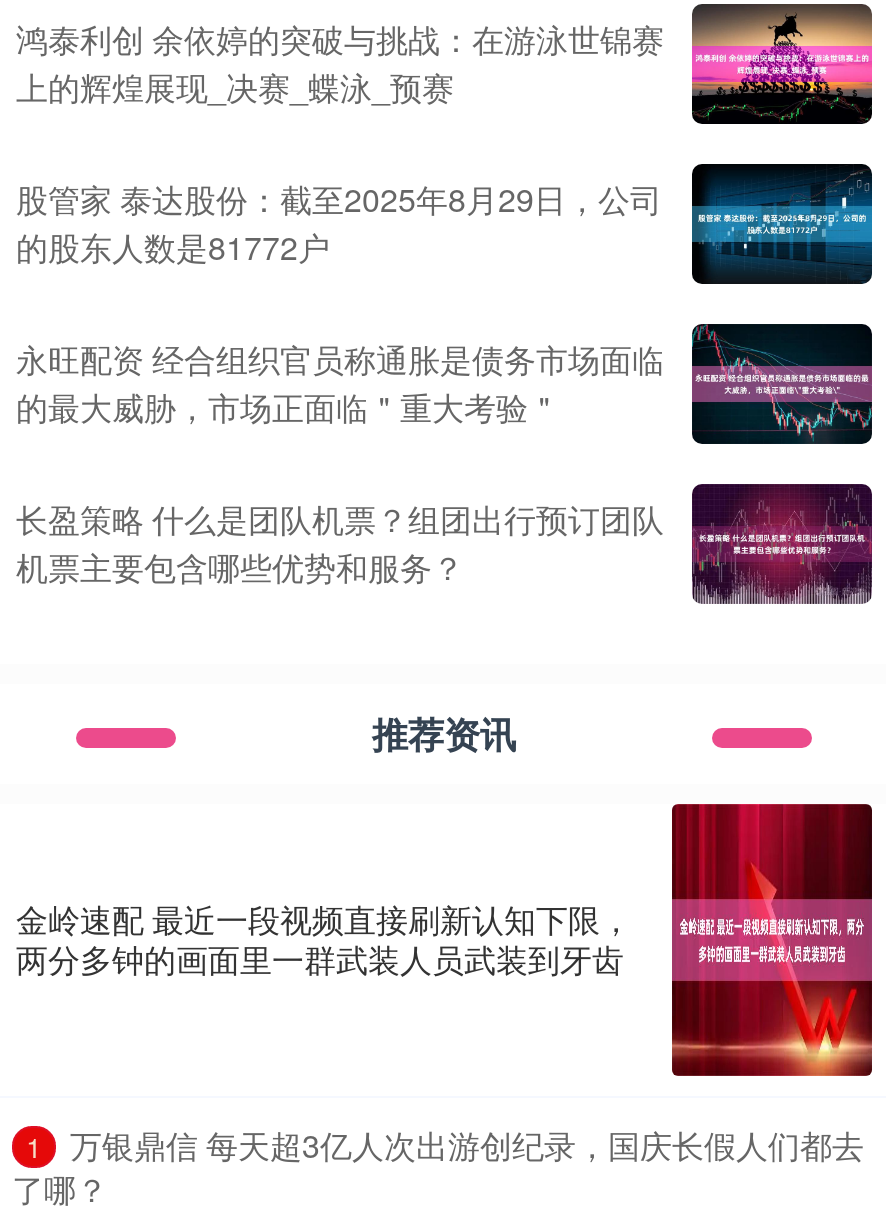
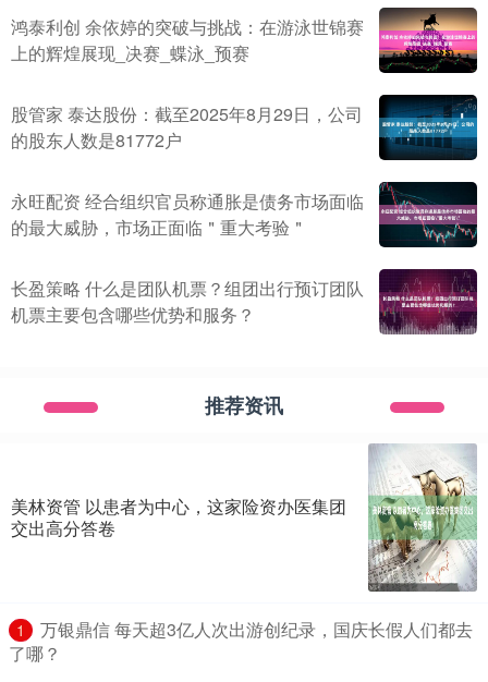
[16,801,874,1077] [image] | 金岭速配 最近一段视频直接刷新认知下限， | 两分多钟的画面里一群武装人员武装到牙齿 -> [11,442,477,593] [image] | 美林资管 以患者为中心，这家险资办医集团 | 交出高分答卷

